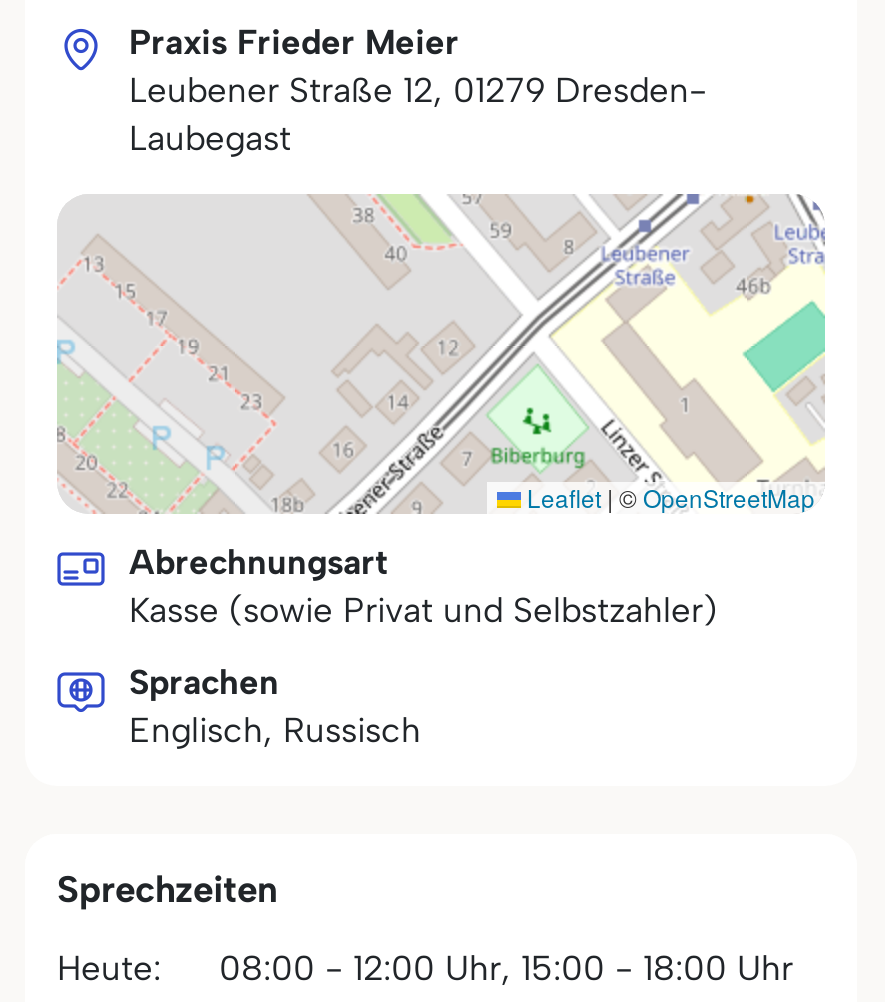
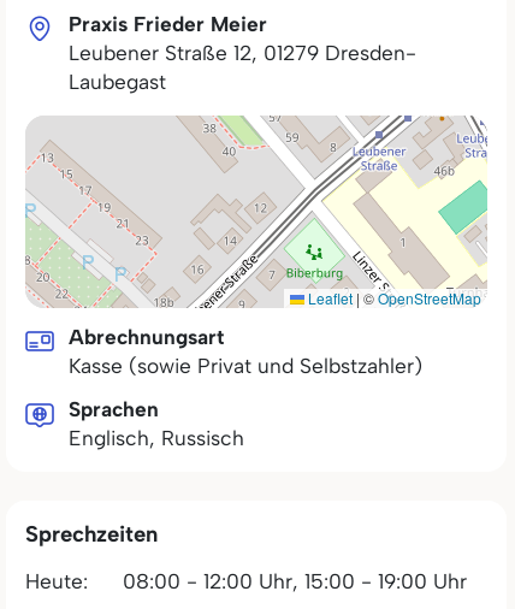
[57,948,793,988] Heute: 08:00 - 12:00 Uhr, 15:00 - 18:00 Uhr -> [25,569,467,593] Heute: 08:00 - 12:00 Uhr, 15:00 - 19:00 Uhr

